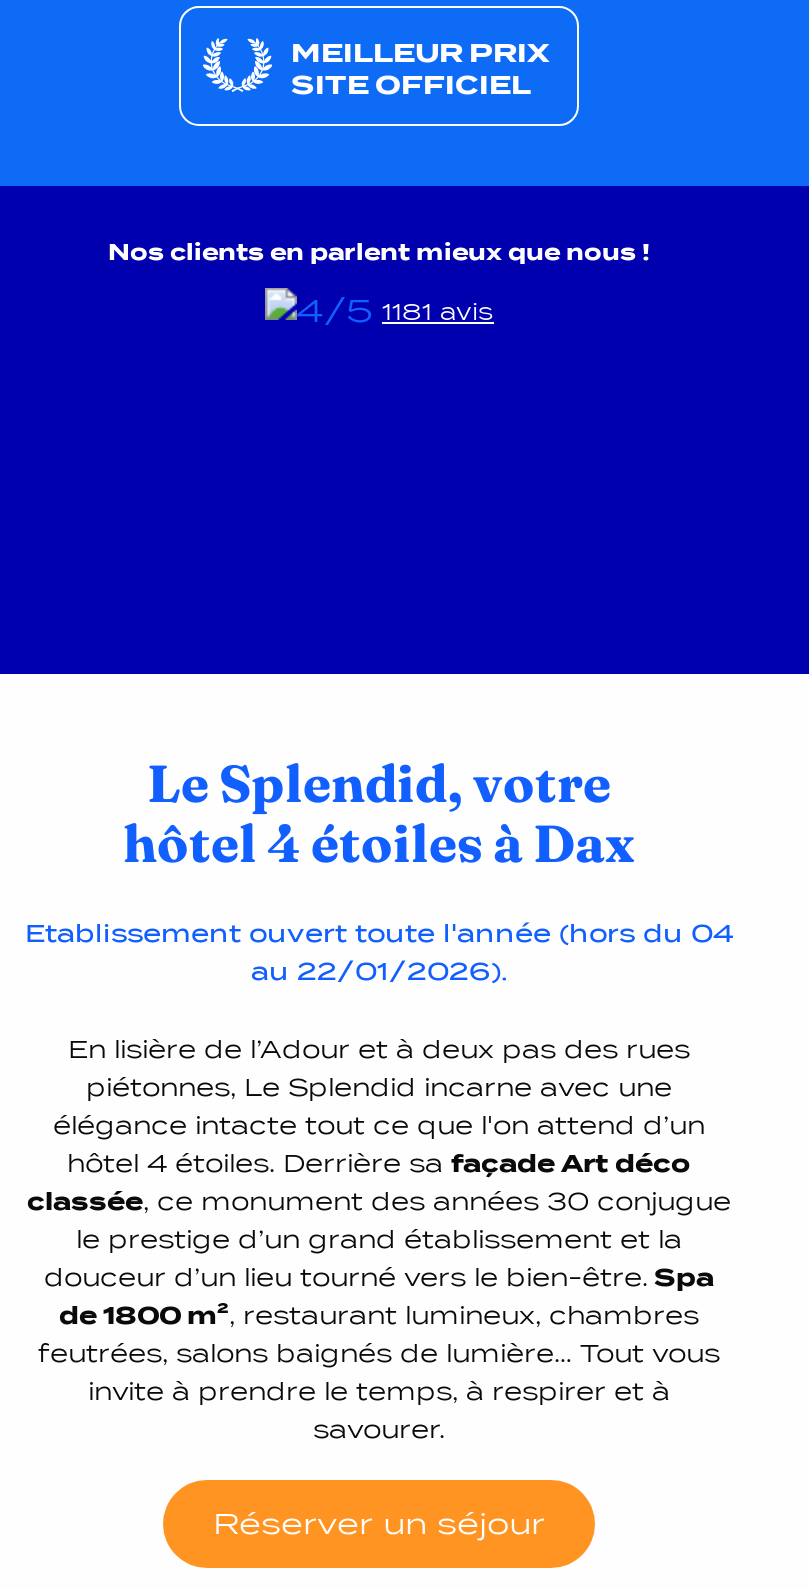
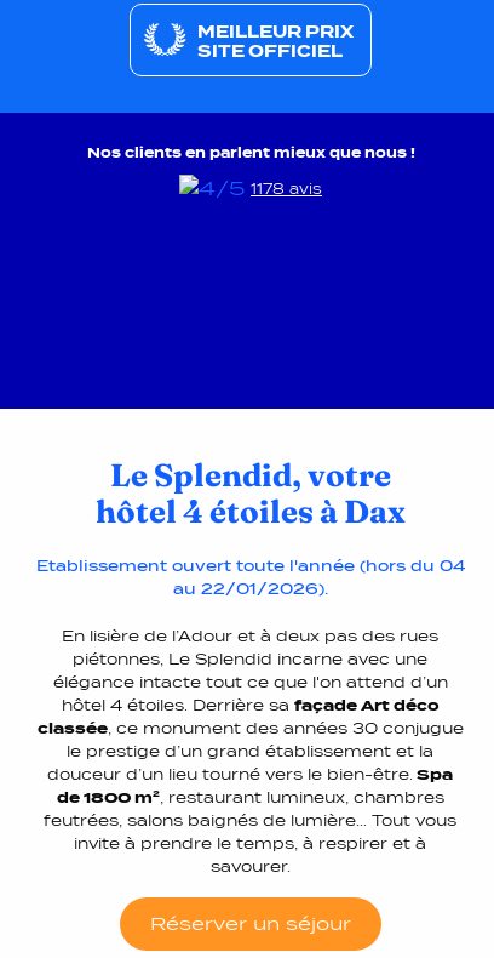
[382,298,494,326] 1181 avis -> [251,181,322,198] 1178 avis

